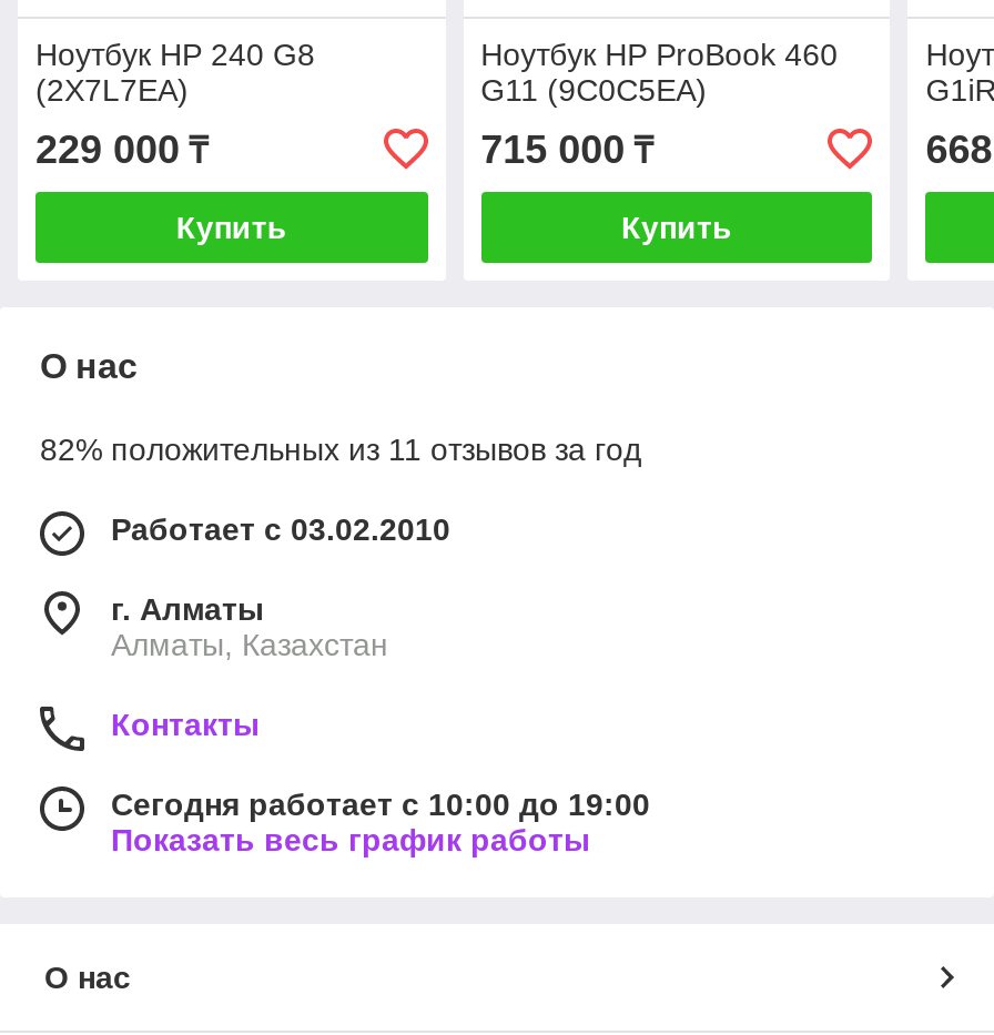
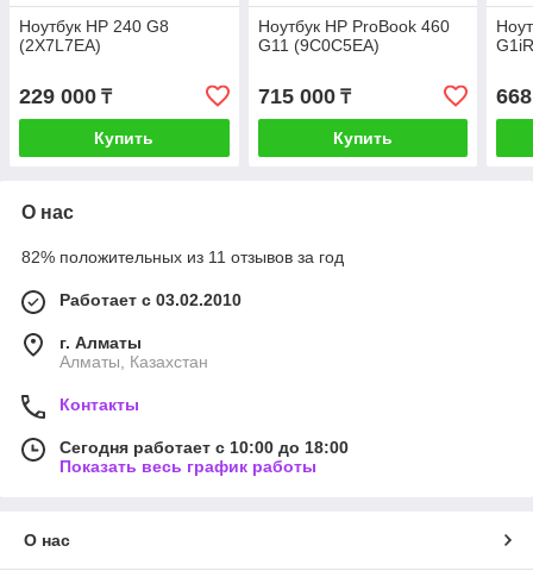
[111,787,650,823] Сегодня работает с 10:00 до 19:00 -> [59,438,349,457] Сегодня работает с 10:00 до 18:00

